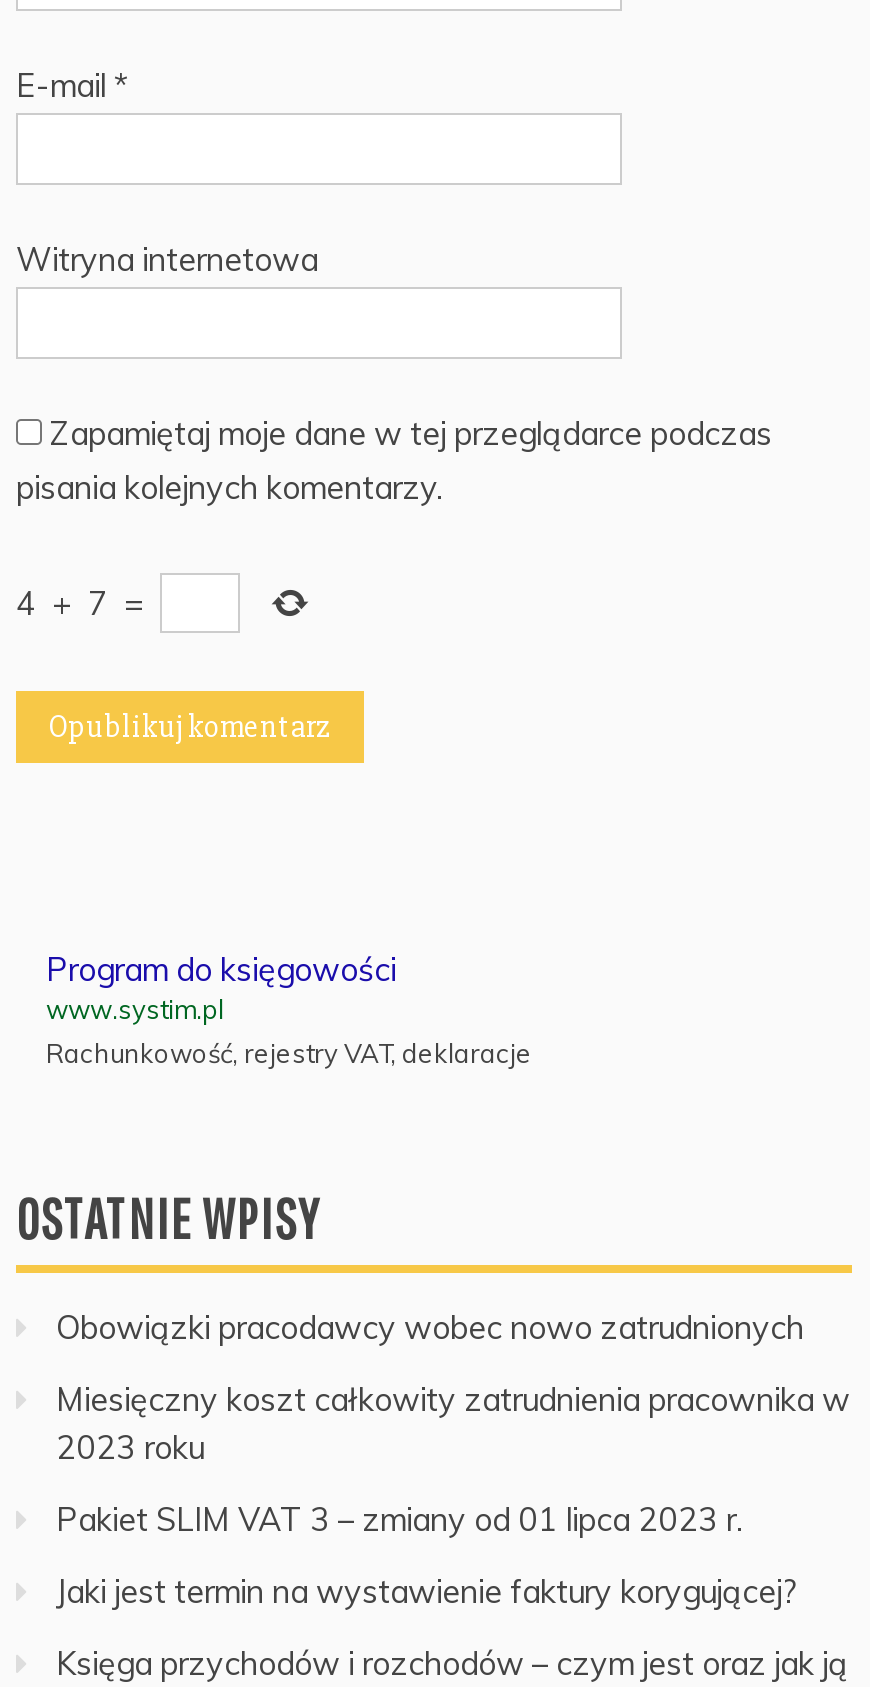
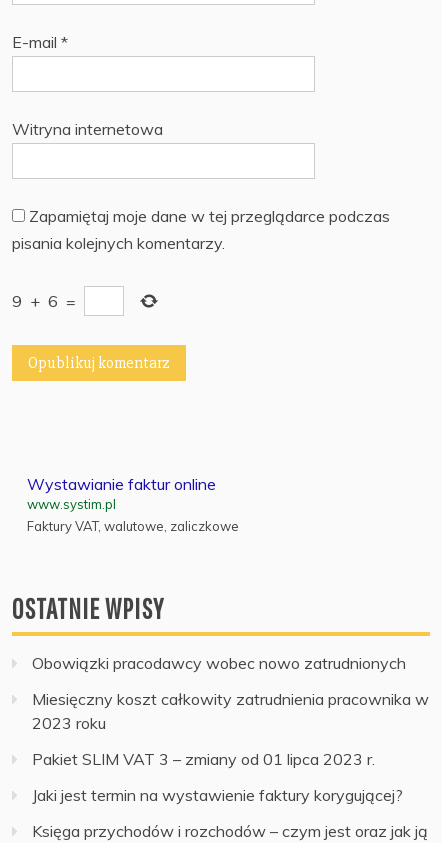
[16,583,152,623] 4 + 7 = -> [12,291,80,311] 9 + 6 =
[46,949,396,989] Program do księgowości -> [27,474,216,494] Wystawianie faktur online
[46,1037,532,1069] Rachunkowość, rejestry VAT, deklaracje -> [27,518,239,534] Faktury VAT, walutowe, zaliczkowe

